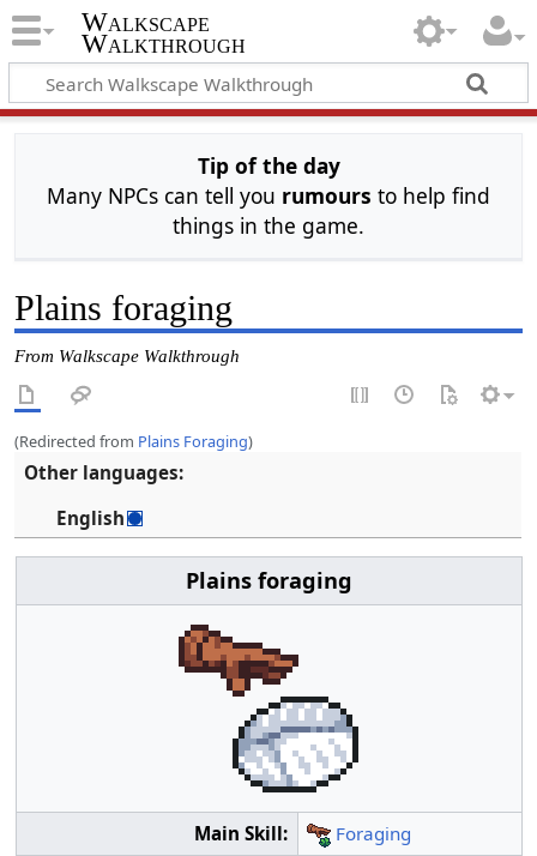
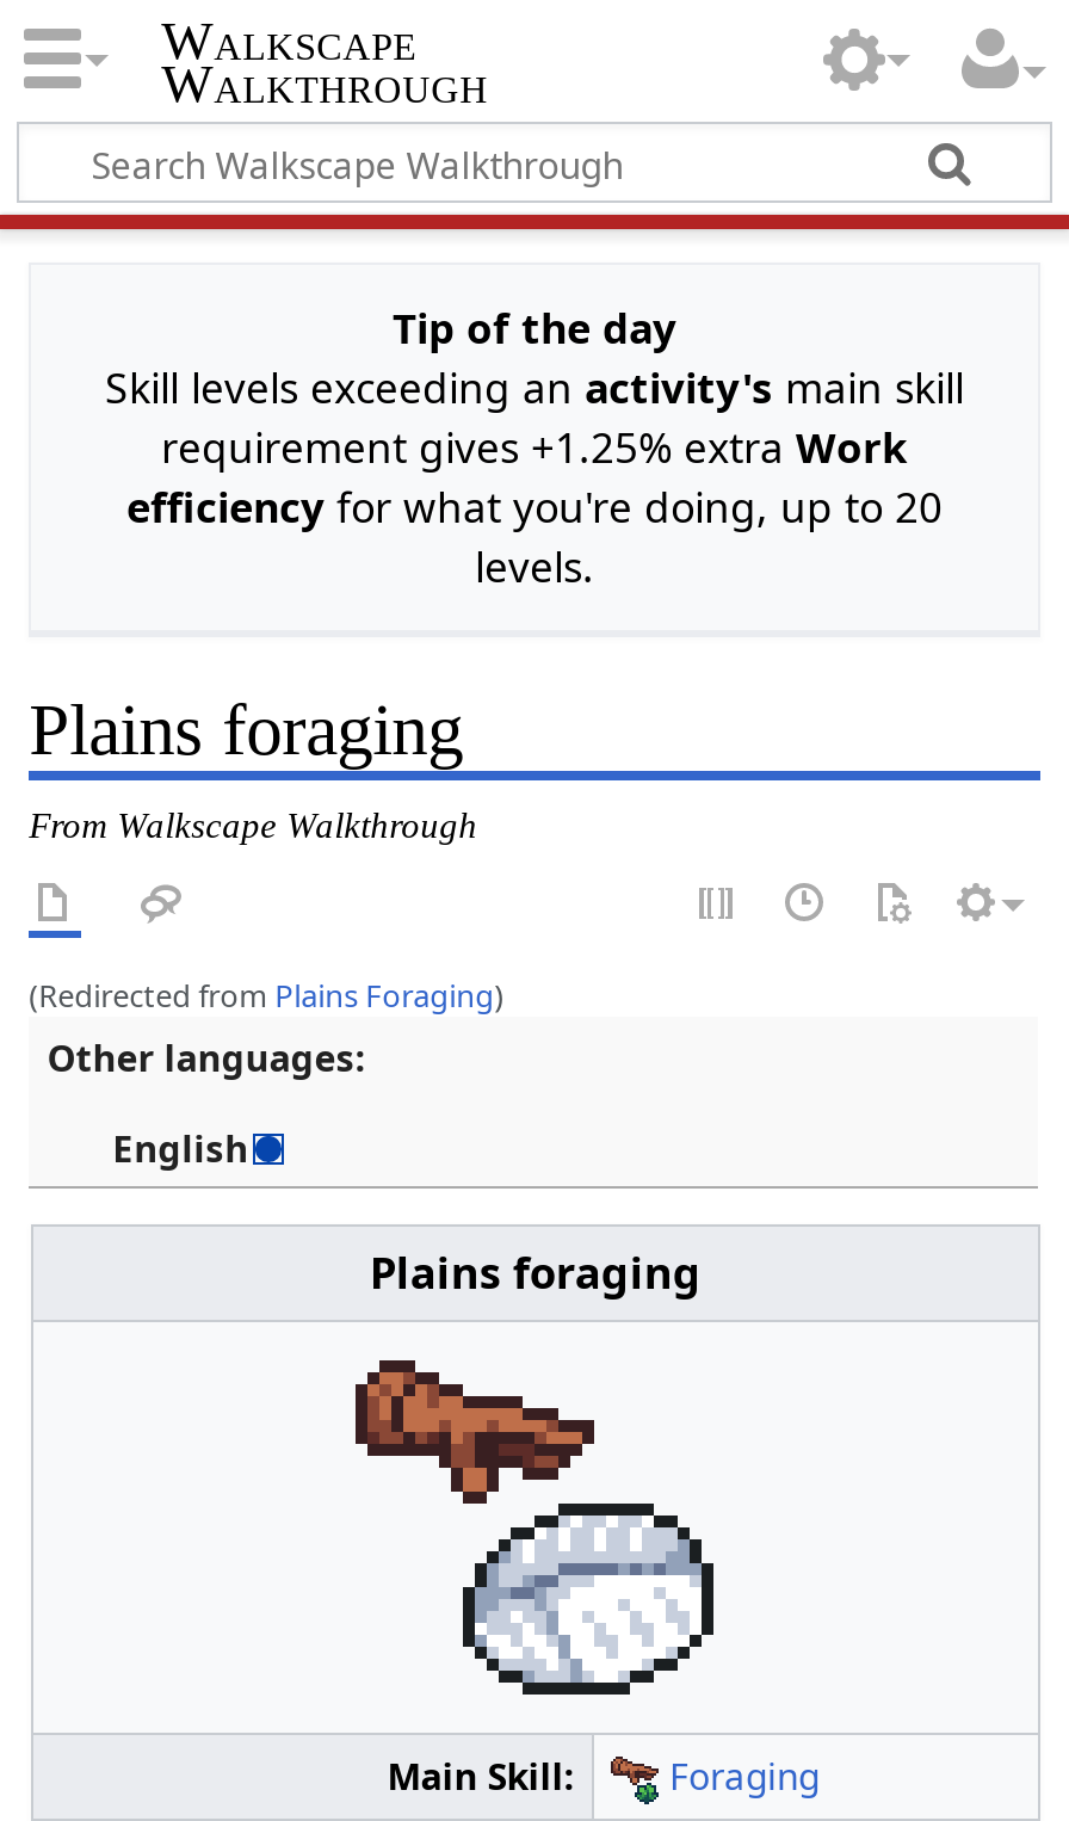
[47,181,490,240] Many NPCs can tell you rumours to help find | things in the game. -> [105,358,964,594] Skill levels exceeding an activity's main skill | requirement gives +1.25% extra Work | efficiency for what you're doing, up to 20 | levels.

